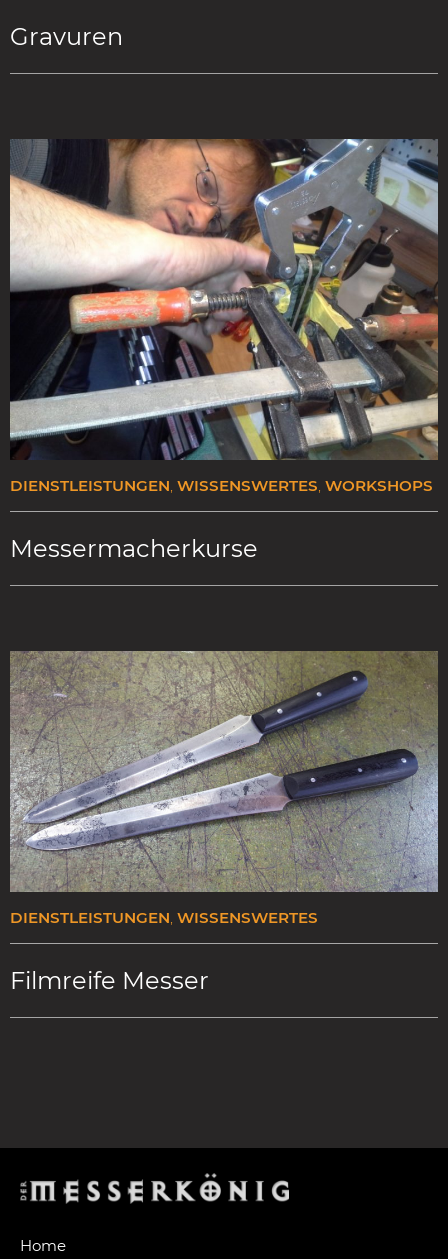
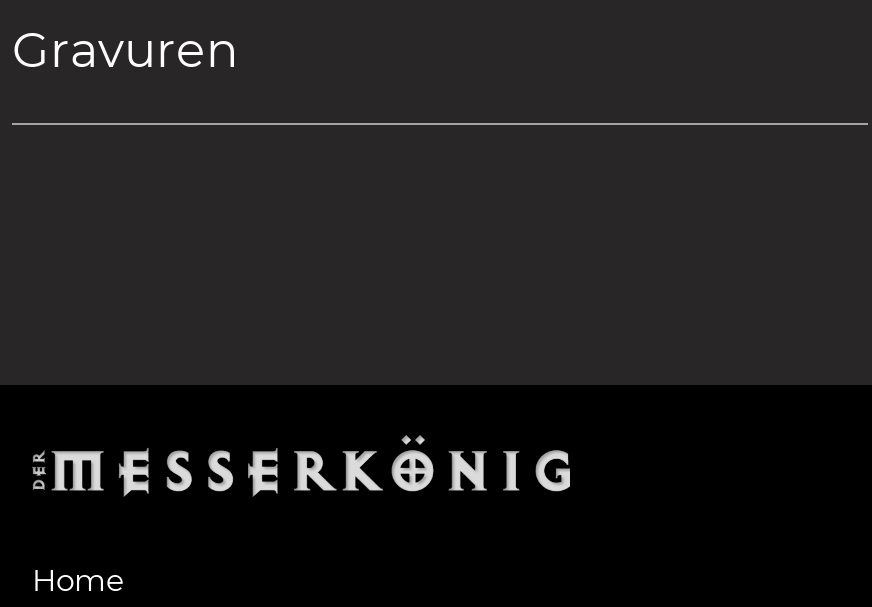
[9,138,439,563] [image] | DIENSTLEISTUNGEN, WISSENSWERTES, WORKSHOPS | Messermacherkurse -> none
[9,650,439,995] [image] | DIENSTLEISTUNGEN, WISSENSWERTES | Filmreife Messer -> none

